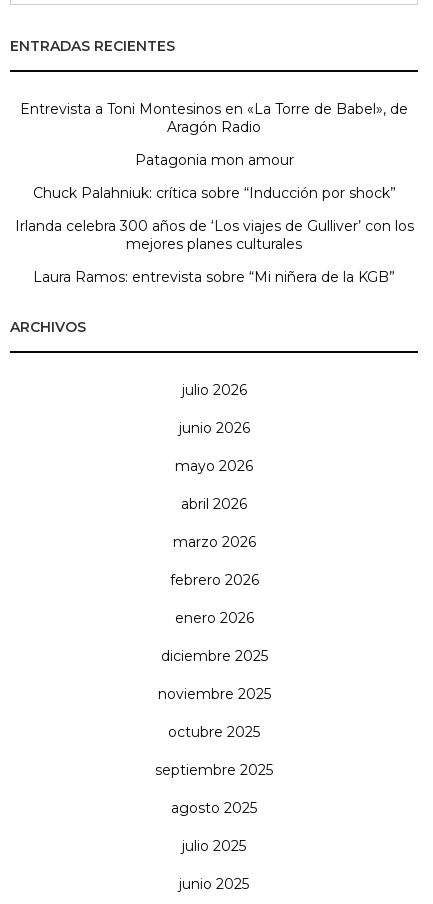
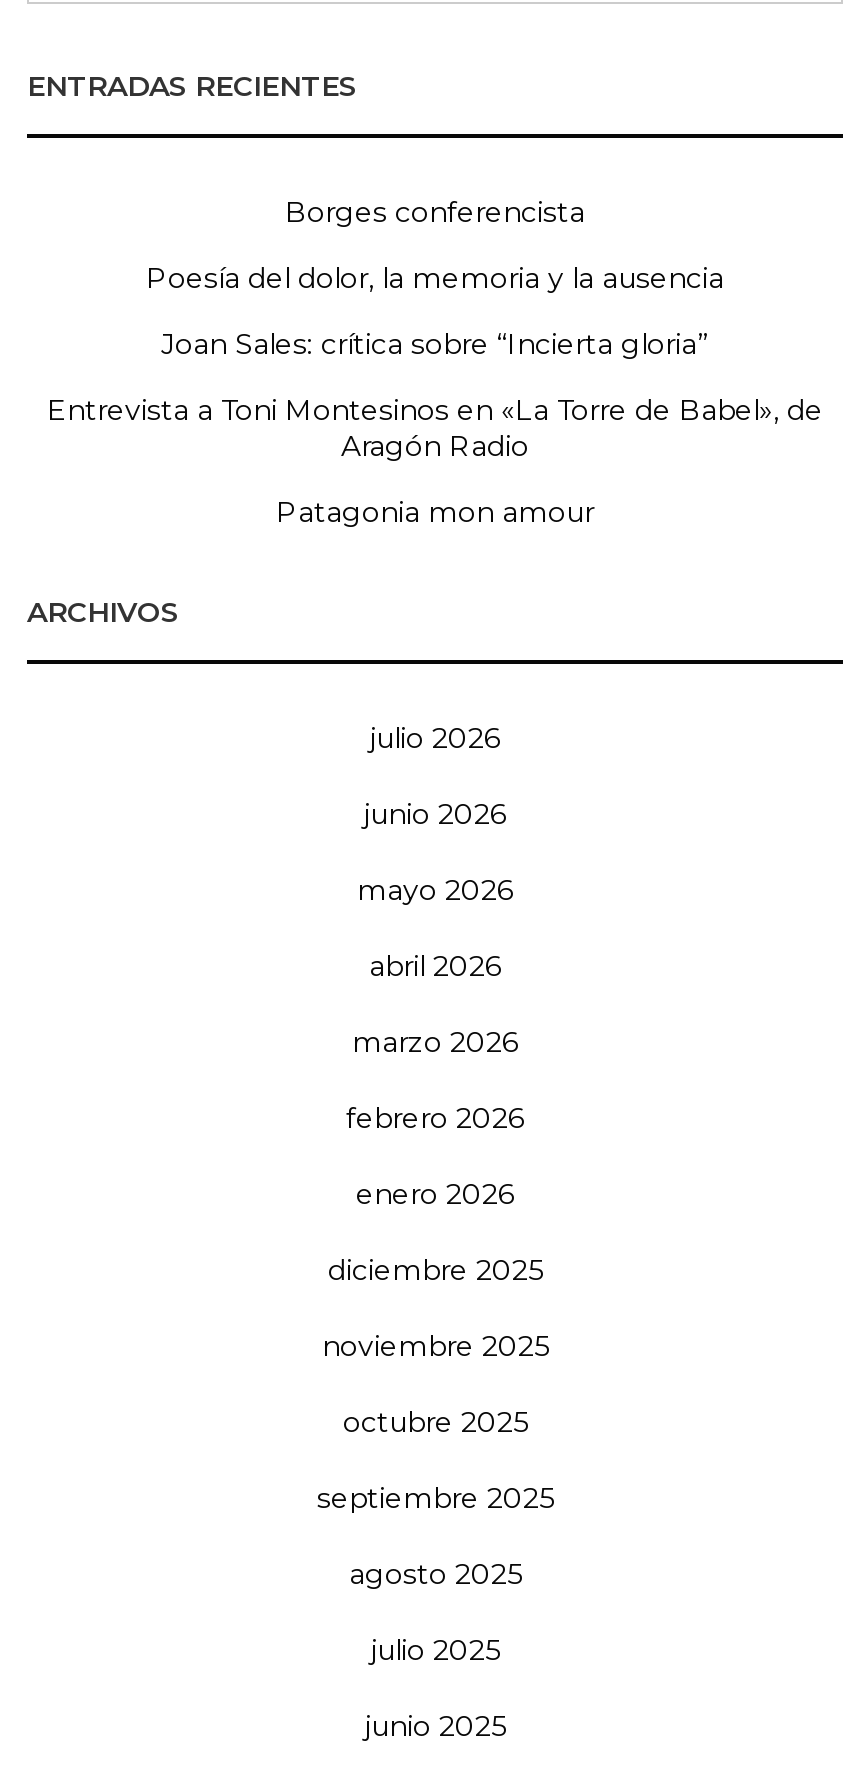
none -> [146,194,724,362] Borges conferencista | Poesía del dolor, la memoria y la ausencia | Joan Sales: crítica sobre “Incierta gloria”
moved [20,100,408,169] -> [47,392,823,530]: Entrevista a Toni Montesinos en «La Torre de Babel», de | Aragón Radio | Patagonia mon amour
[14,184,413,286] Chuck Palahniuk: crítica sobre “Inducción por shock” | Irlanda celebra 300 años de ‘Los viajes de Gulliver’ con los | mejores planes culturales | Laura Ramos: entrevista sobre “Mi niñera de la KGB” -> none

